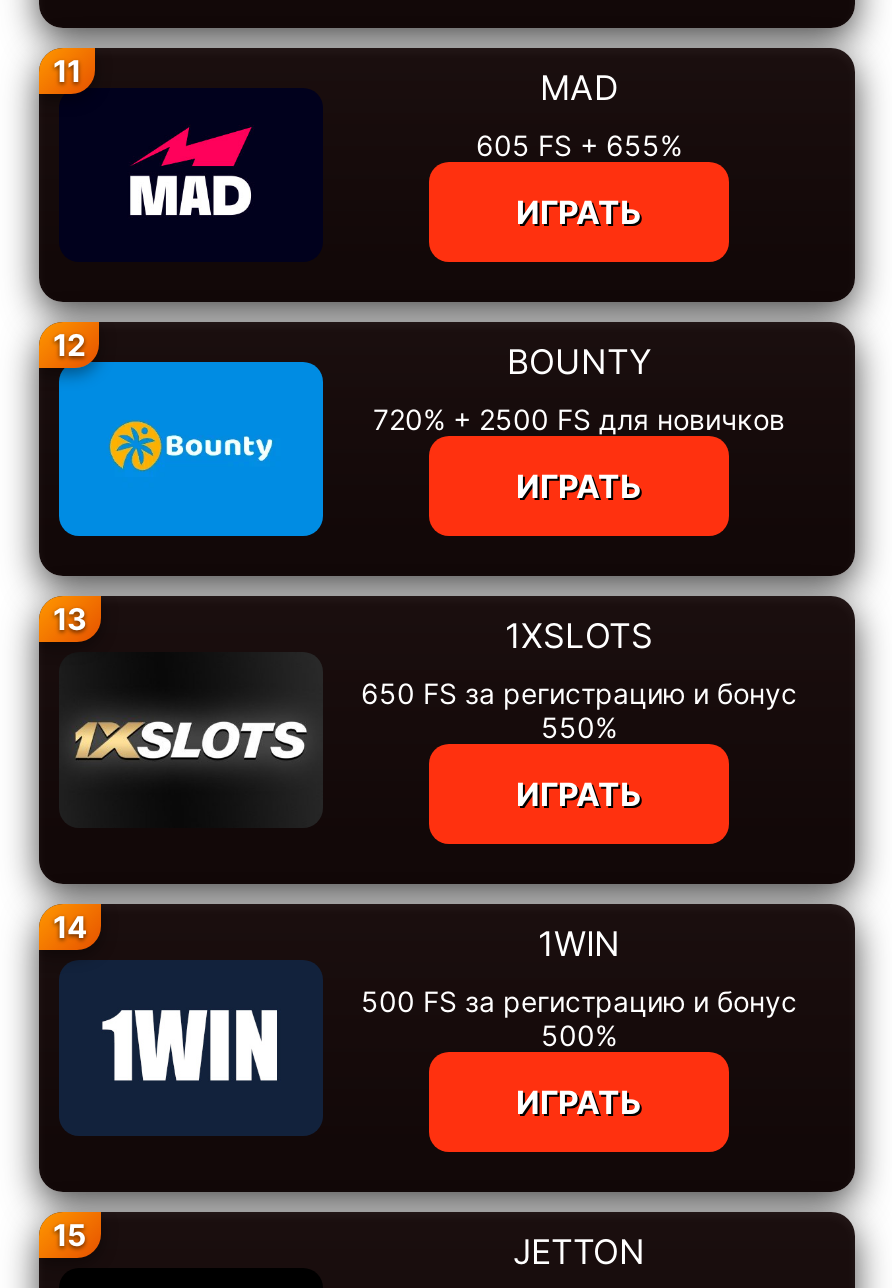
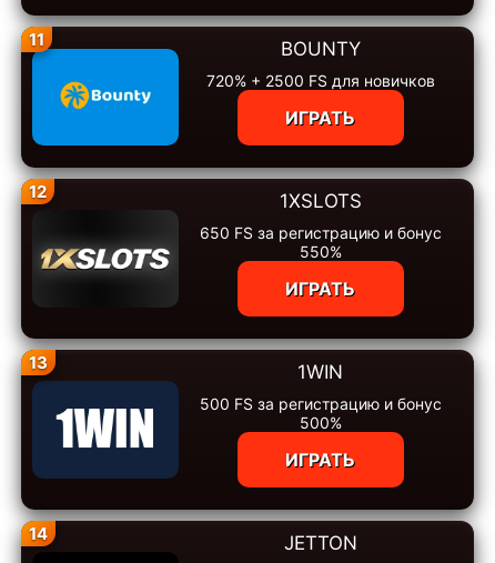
[53,68,682,364] [image] | MAD | 605 FS + 655% | ИГРАТЬ | 12 -> none
[53,600,87,638] 13 -> [29,181,47,202] 12
[53,908,87,946] 14 -> [29,352,48,373] 13
[53,1216,87,1254] 15 -> [29,523,48,544] 14

